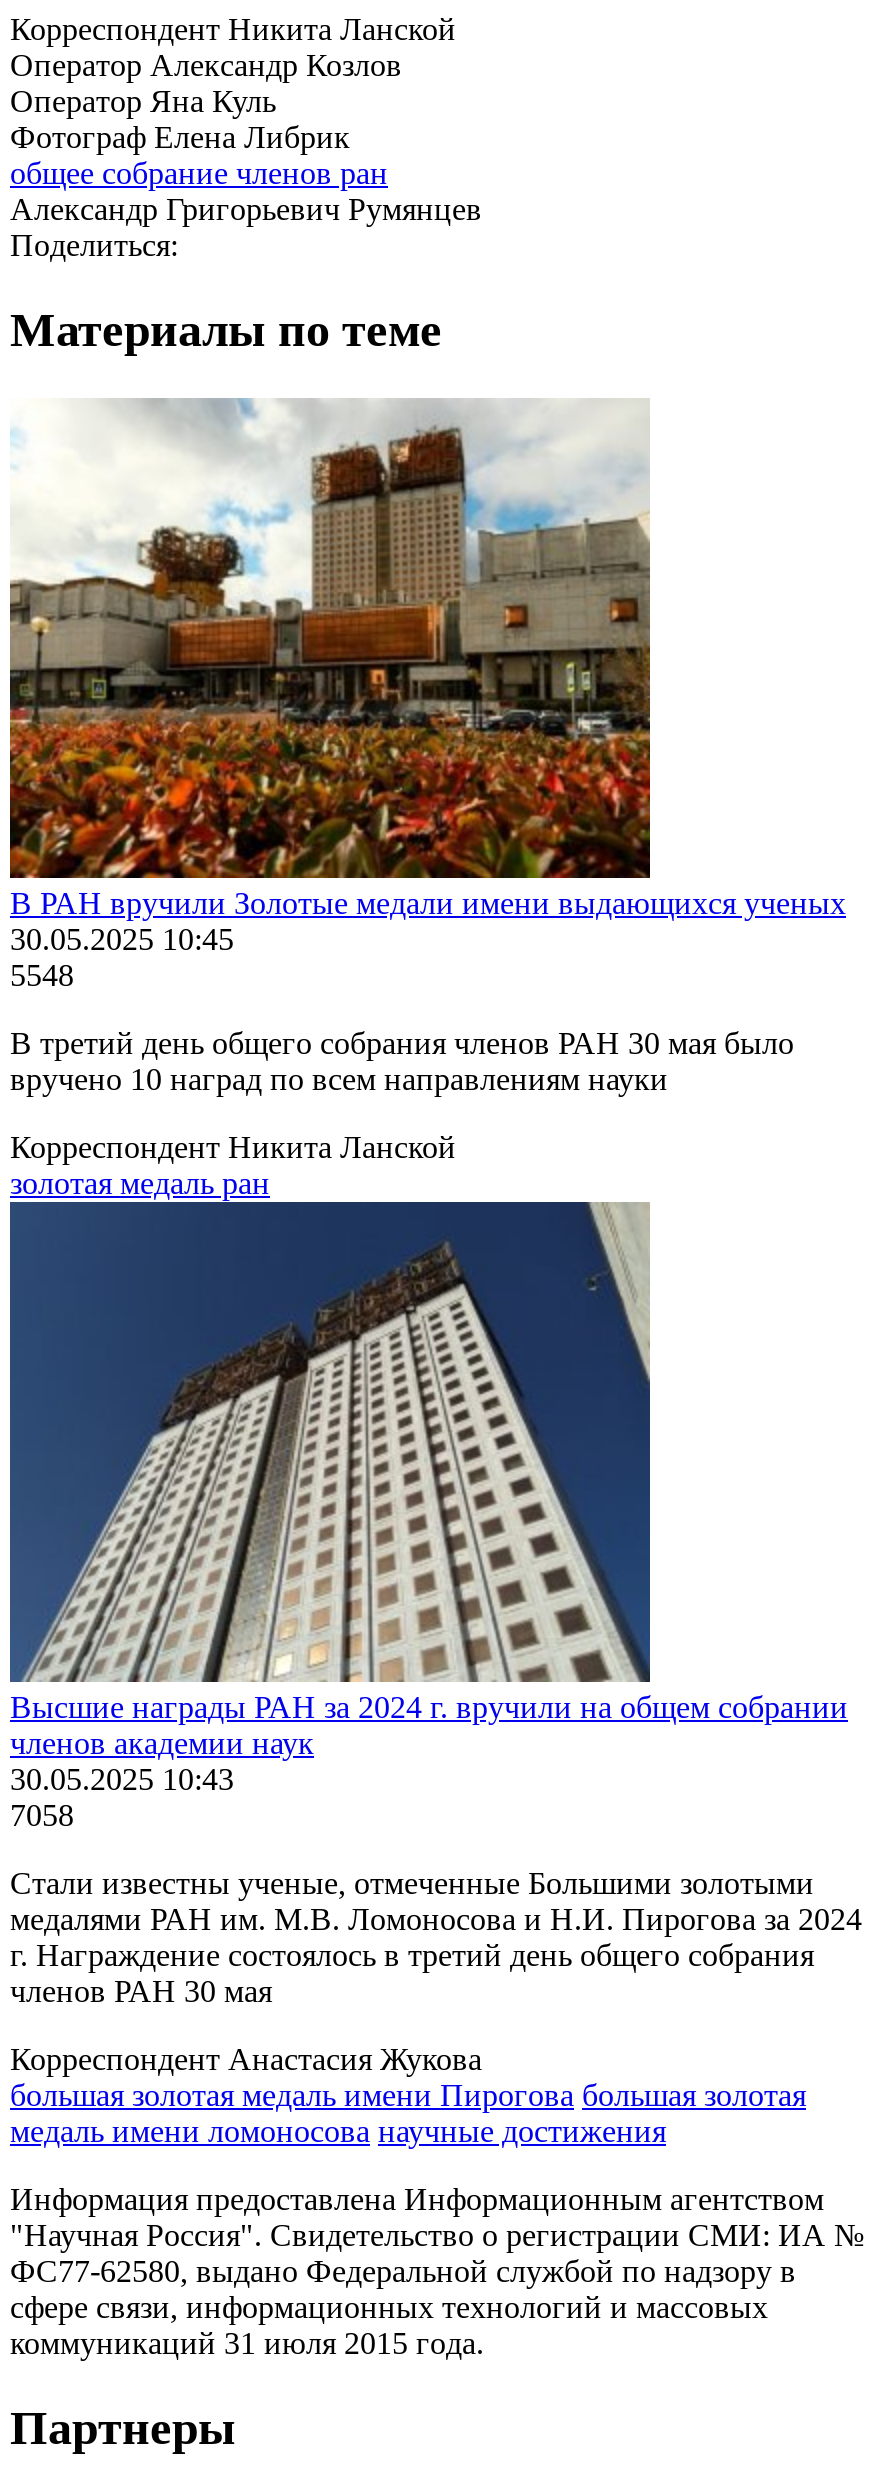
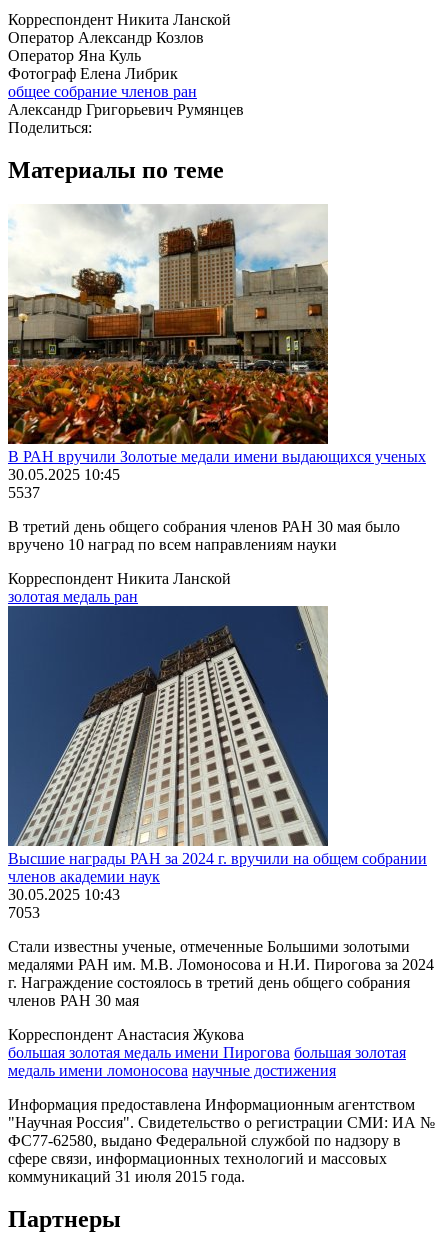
[10,958,74,992] 5548 -> [8,484,40,501] 5537
[10,1798,74,1832] 7058 -> [8,904,40,921] 7053

